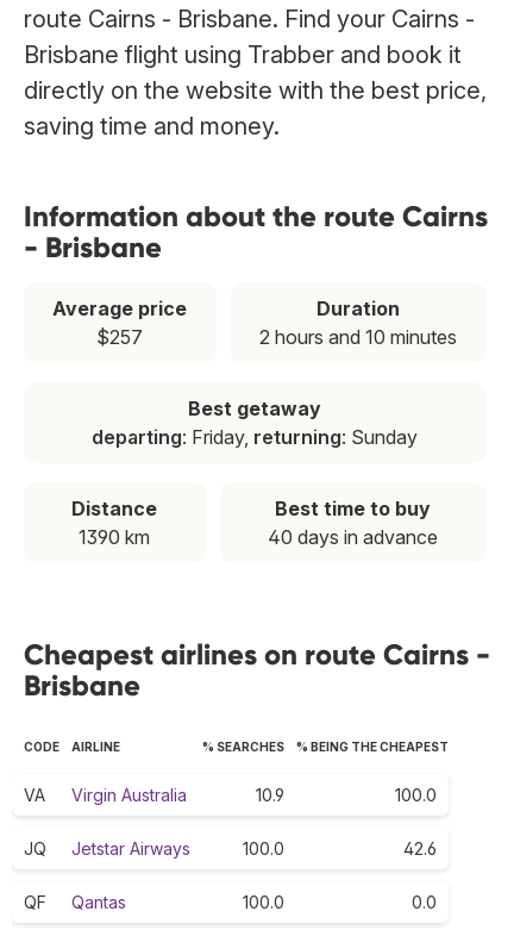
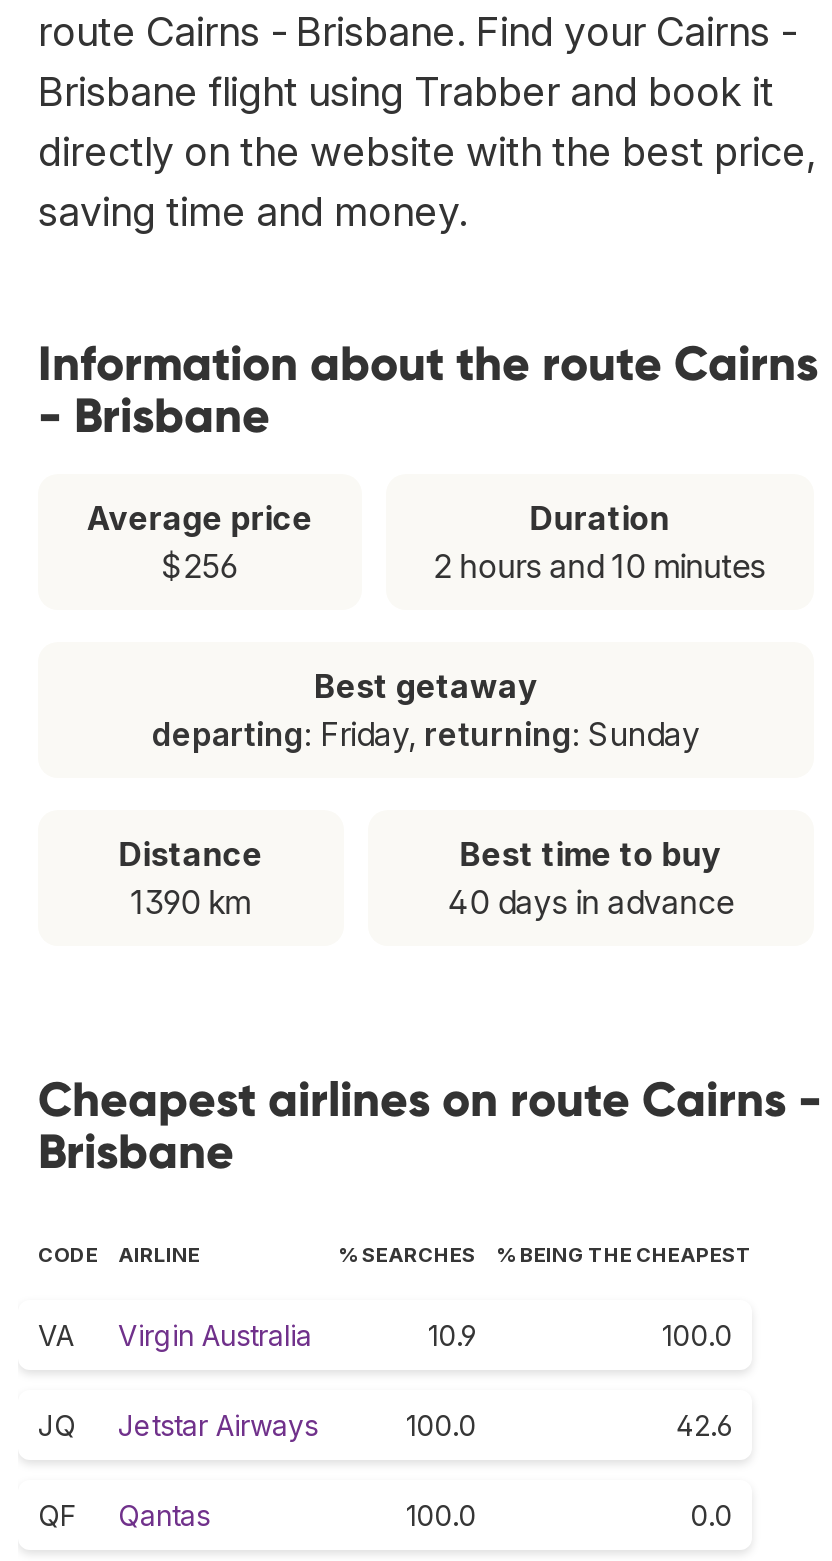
[97,325,143,349] $257 -> [162,545,238,585] $256

